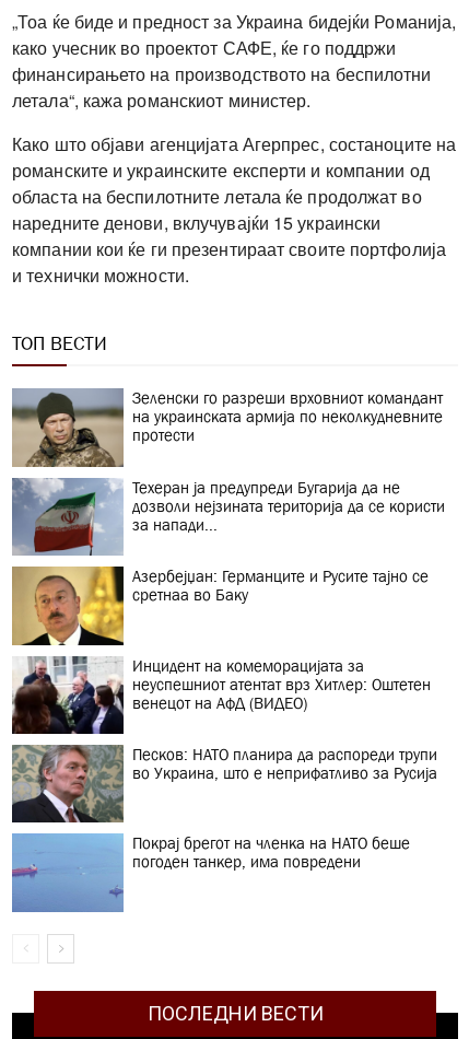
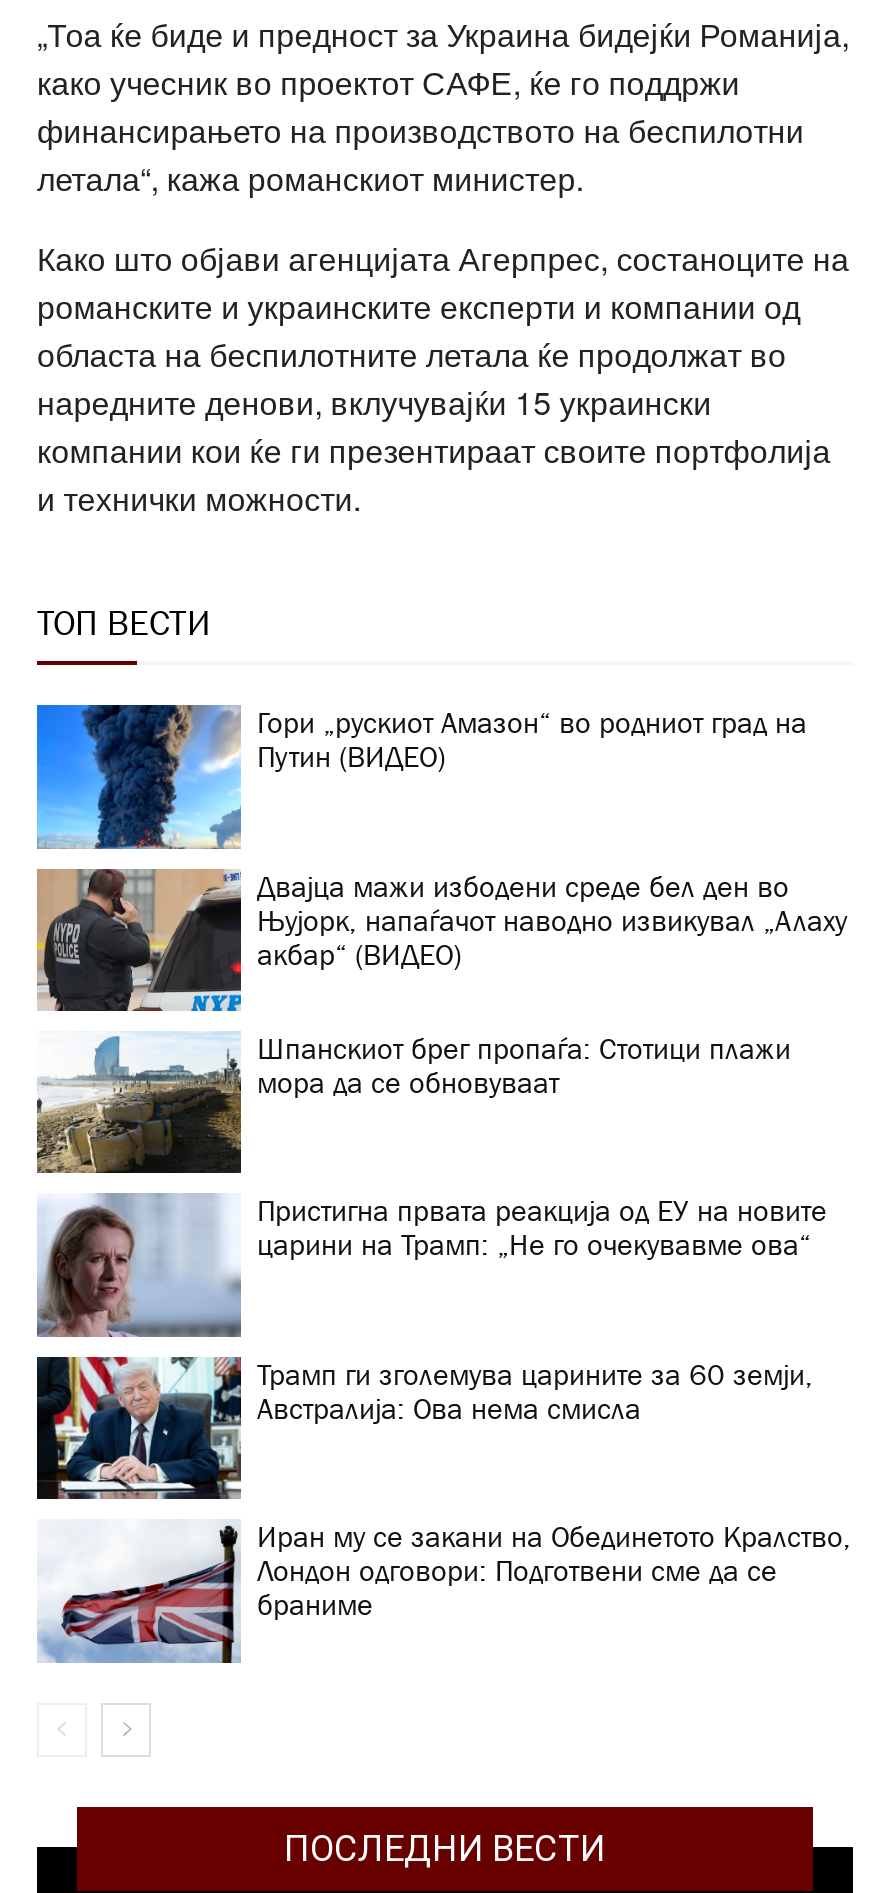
[11,388,443,467] [image] | Зеленски го разреши врховниот командант | на украинската армија по неколкудневните | протести -> [35,703,807,849] [image] | Гори „рускиот Амазон“ во родниот град на | Путин (ВИДЕО)
[12,478,445,556] [image] | Техеран ја предупреди Бугарија да не | дозволи нејзината територија да се користи | за напади... -> [35,869,847,1013] [image] | Двајца мажи избодени среде бел ден во | Њујорк, напаѓачот наводно извикувал „Алаху | акбар“ (ВИДЕО)
[11,565,429,646] [image] | Азербејџан: Германците и Русите тајно се | сретнаа во Баку -> [35,1031,791,1175] [image] | Шпанскиот брег пропаѓа: Стотици плажи | мора да се обновуваат
[11,656,431,735] [image] | Инцидент на комеморацијата за | неуспешниот атентат врз Хитлер: Оштетен | венецот на АфД (ВИДЕО) -> [35,1193,827,1339] [image] | Пристигна првата реакција од ЕУ на новите | царини на Трамп: „Не го очекувавме ова“
[12,744,437,824] [image] | Песков: НАТО планира да распореди трупи | во Украина, што е неприфатливо за Русија -> [37,1355,813,1501] [image] | Трамп ги зголемува царините за 60 земји, | Австралија: Ова нема смисла
[11,832,410,912] [image] | Покрај брегот на членка на НАТО беше | погоден танкер, има повредени -> [37,1519,851,1665] [image] | Иран му се закани на Обединетото Кралство, | Лондон одговoри: Подготвени сме да се | браниме

